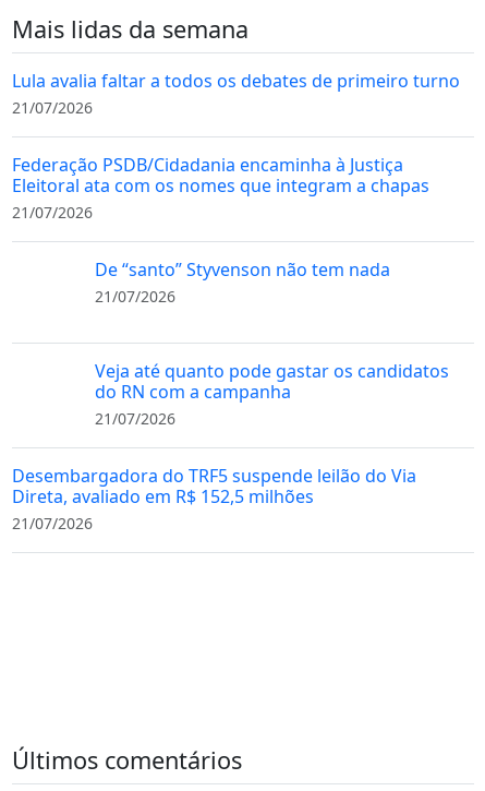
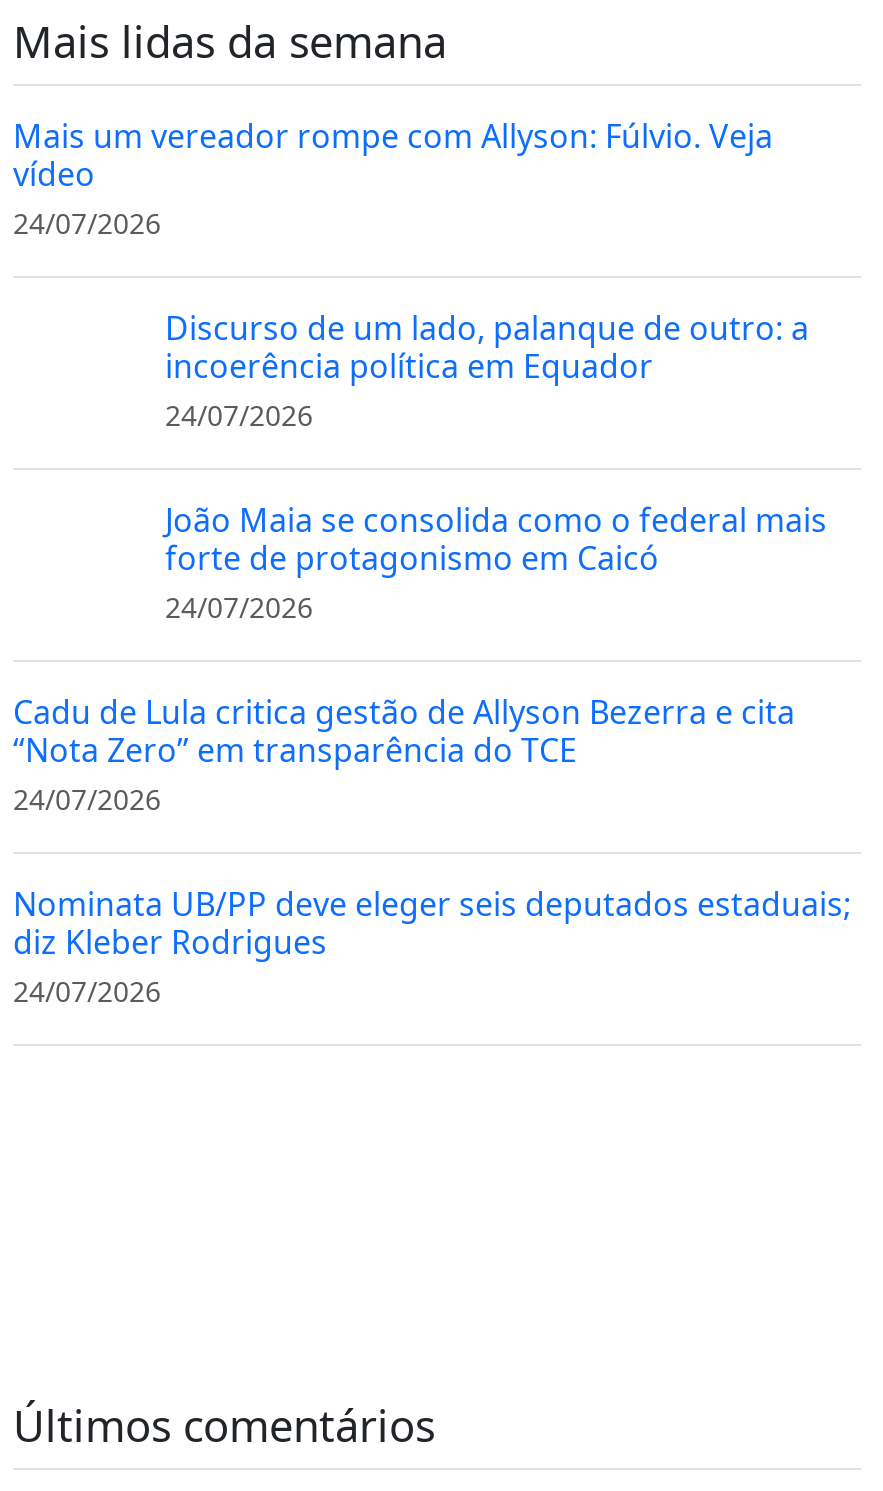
[12,69,460,118] Lula avalia faltar a todos os debates de primeiro turno | 21/07/2026 -> [13,115,773,243] Mais um vereador rompe com Allyson: Fúlvio. Veja | vídeo | 24/07/2026
[12,153,429,222] Federação PSDB/Cidadania encaminha à Justiça | Eleitoral ata com os nomes que integram a chapas | 21/07/2026 -> [165,307,809,435] Discurso de um lado, palanque de outro: a | incoerência política em Equador | 24/07/2026
[95,257,390,306] De “santo” Styvenson não tem nada | 21/07/2026 -> [165,499,827,627] João Maia se consolida como o federal mais | forte de protagonismo em Caicó | 24/07/2026
[95,359,449,429] Veja até quanto pode gastar os candidatos | do RN com a campanha | 21/07/2026 -> [13,691,795,819] Cadu de Lula critica gestão de Allyson Bezerra e cita | “Nota Zero” em transparência do TCE | 24/07/2026
[12,464,416,533] Desembargadora do TRF5 suspende leilão do Via | Direta, avaliado em R$ 152,5 milhões | 21/07/2026 -> [13,883,851,1011] Nominata UB/PP deve eleger seis deputados estaduais; | diz Kleber Rodrigues | 24/07/2026

